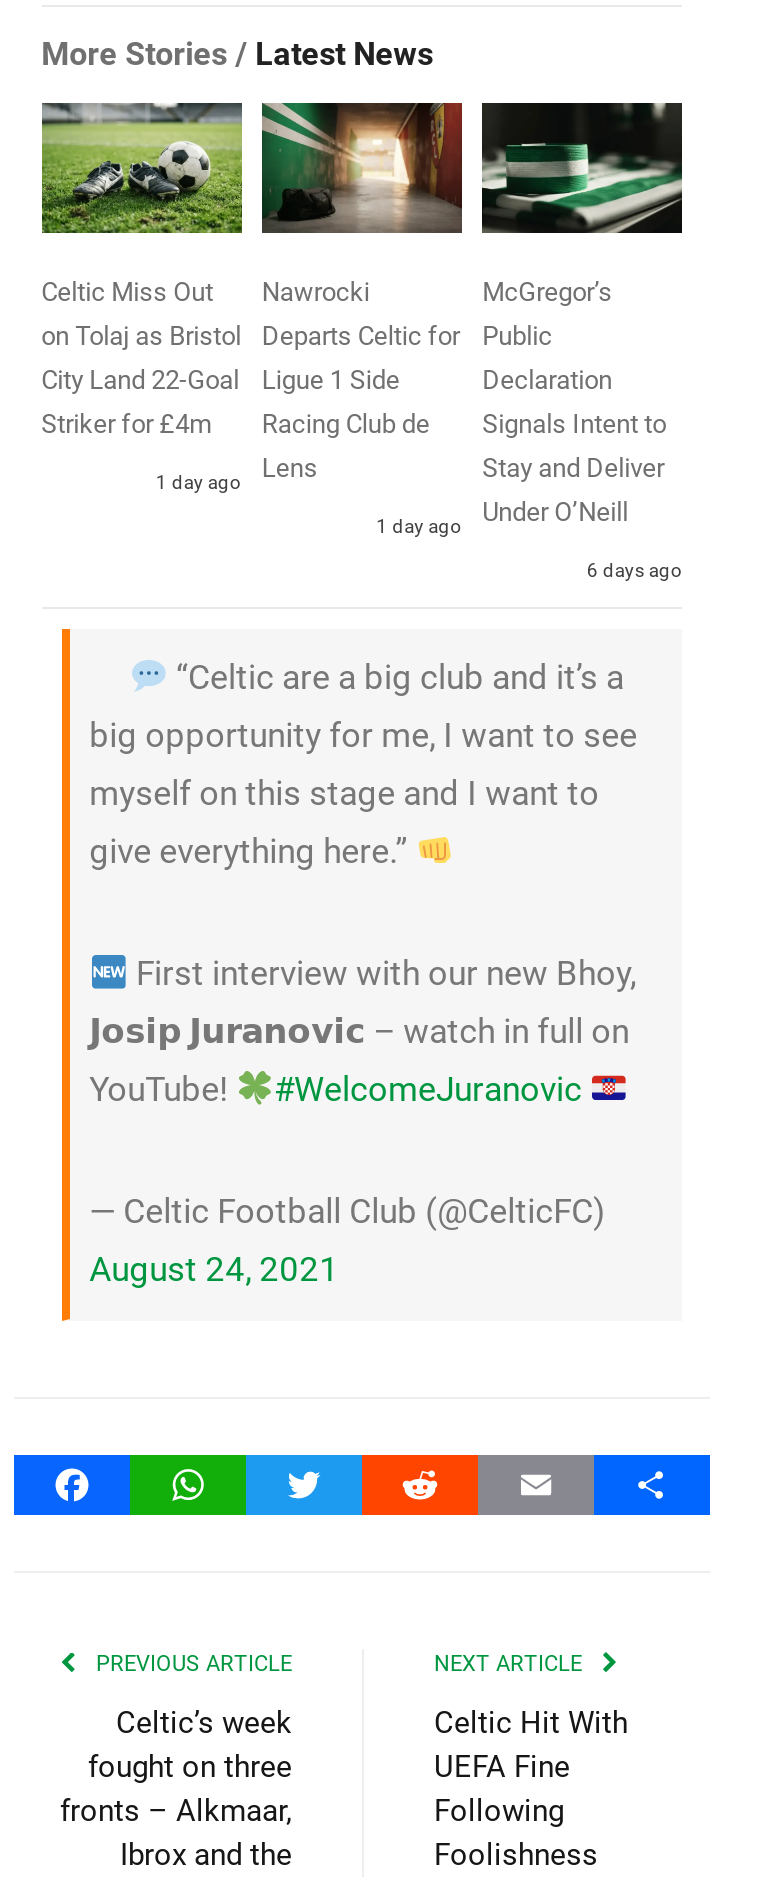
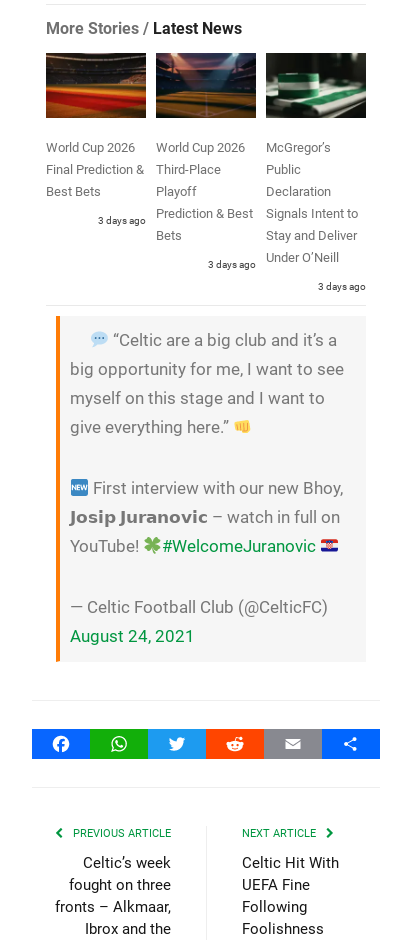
[40,101,244,494] [image] | Celtic Miss Out | on Tolaj as Bristol | City Land 22-Goal | Striker for £4m | 1 day ago -> [45,53,147,226] [image] | World Cup 2026 | Final Prediction & | Best Bets | 3 days ago
[260,101,464,538] [image] | Nawrocki | Departs Celtic for | Ligue 1 Side | Racing Club de | Lens | 1 day ago -> [156,52,257,270] [image] | World Cup 2026 | Third-Place | Playoff | Prediction & Best | Bets | 3 days ago
[587,560,683,582] 6 days ago -> [318,281,366,292] 3 days ago

